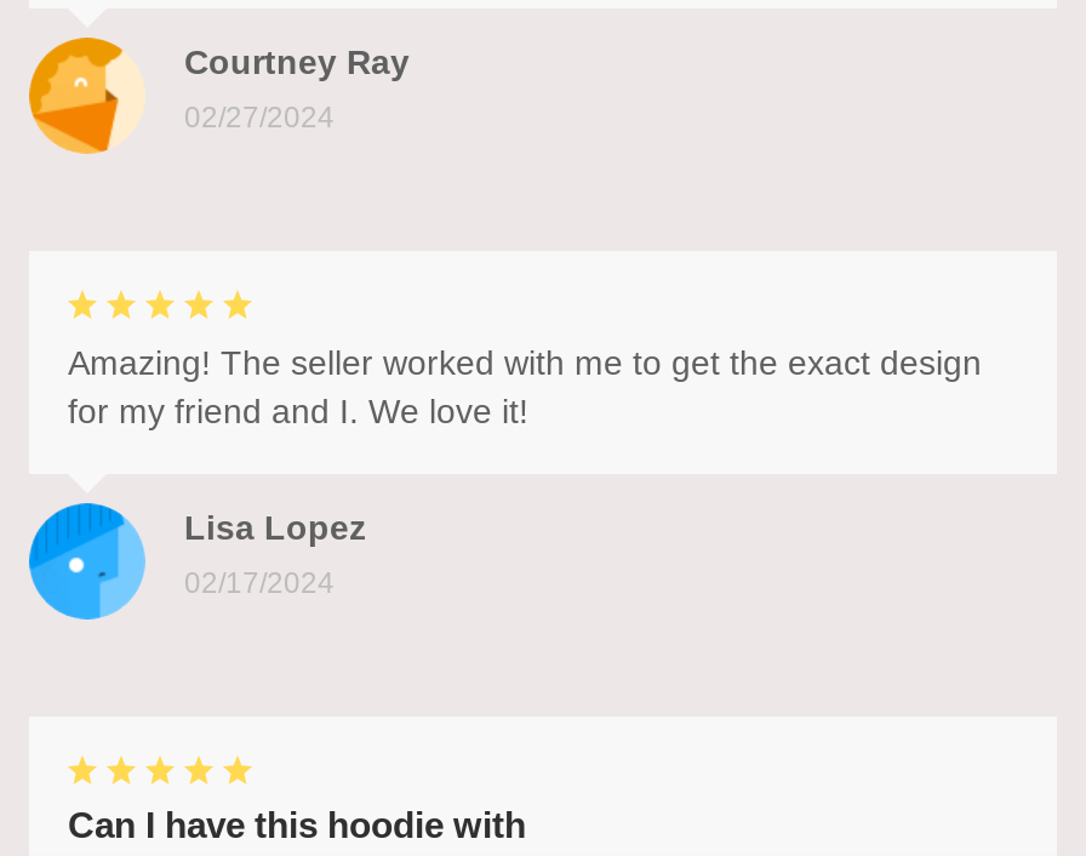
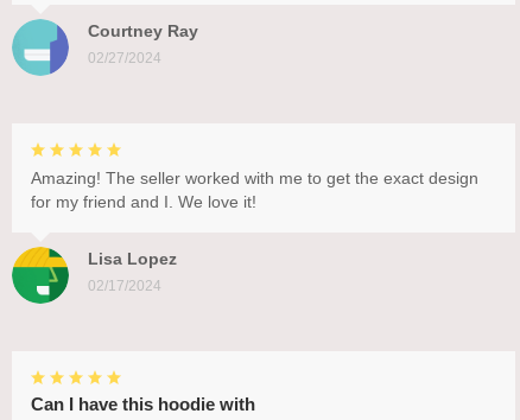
[27,35,145,156] [image] -> [11,18,70,77] [image]
[27,501,148,622] [image] -> [11,246,70,305] [image]

